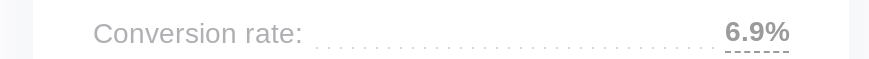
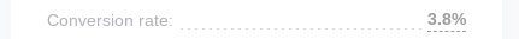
[725,15,789,47] 6.9% -> [427,9,466,28] 3.8%

